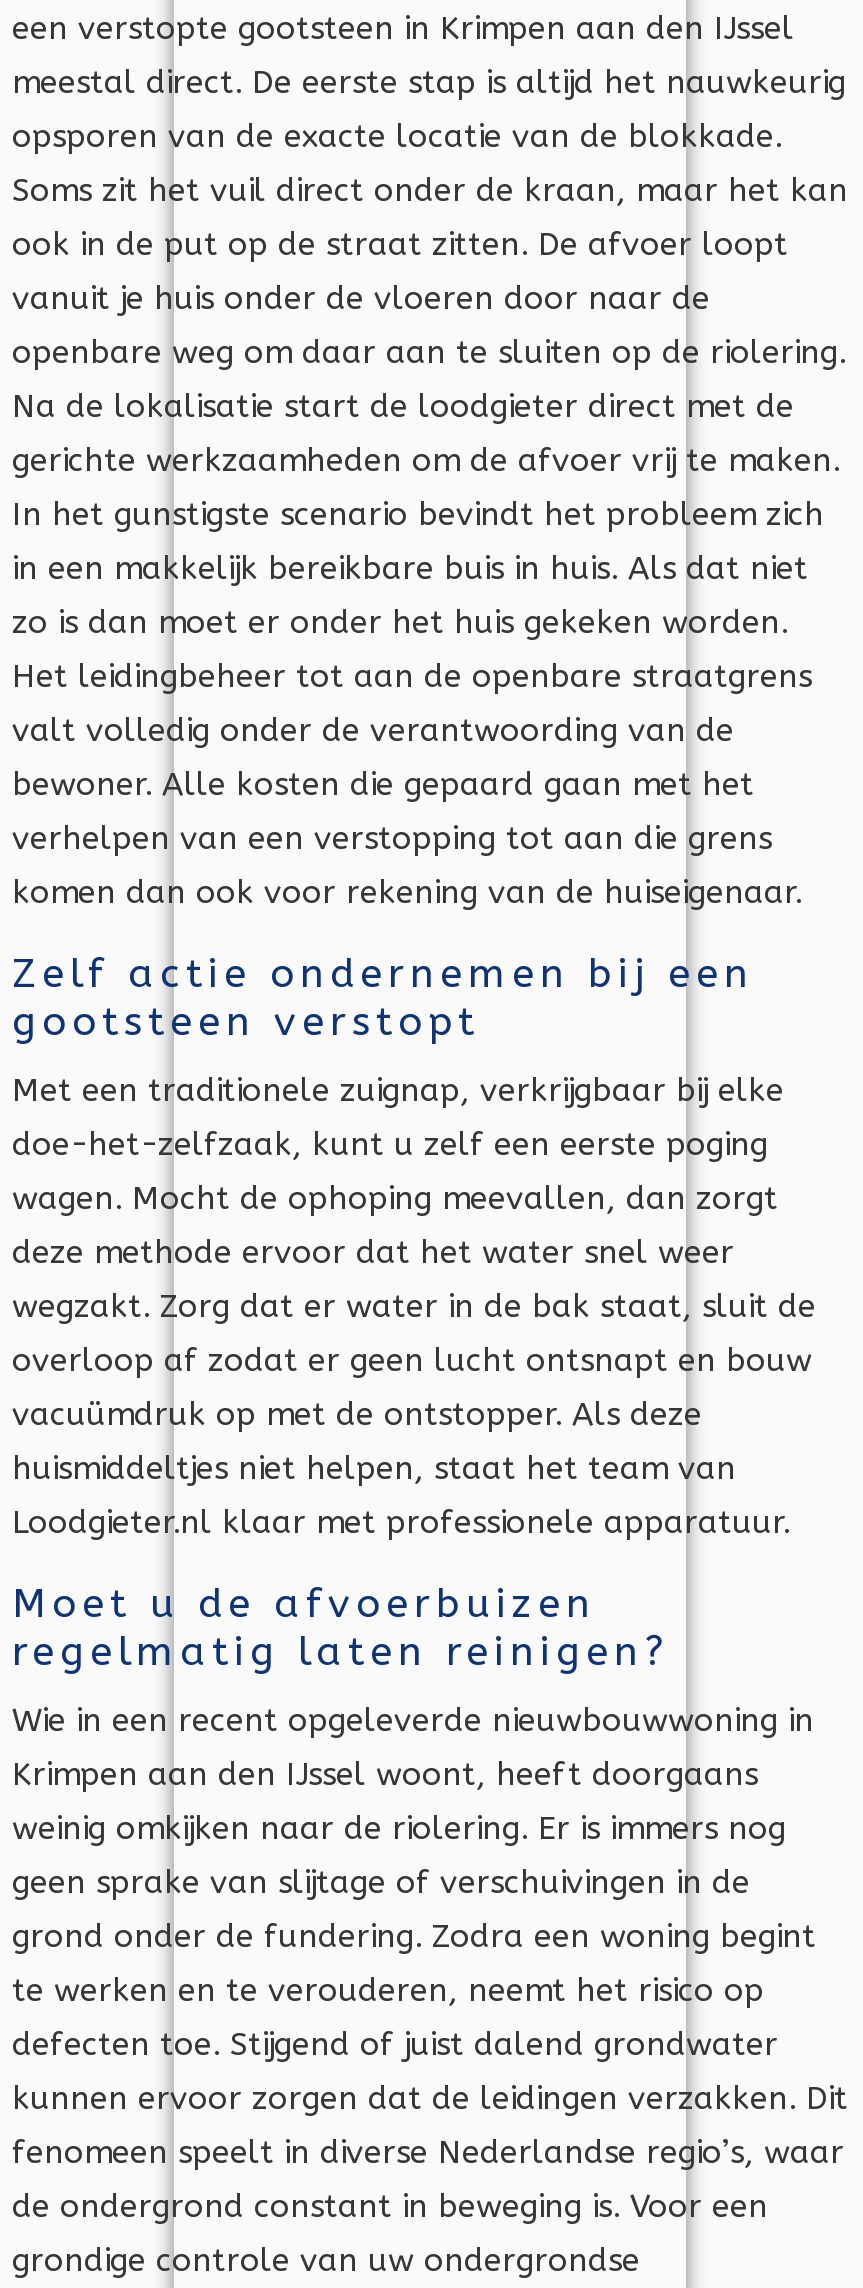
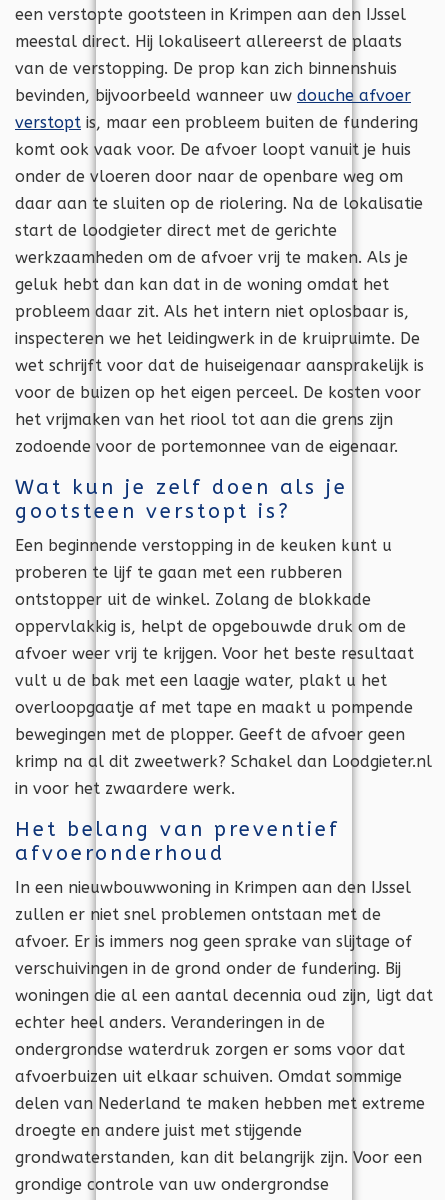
[12,63,848,911] meestal direct. De eerste stap is altijd het nauwkeurig | opsporen van de exacte locatie van de blokkade. | Soms zit het vuil direct onder de kraan, maar het kan | ook in de put op de straat zitten. De afvoer loopt | vanuit je huis onder de vloeren door naar de | openbare weg om daar aan te sluiten op de riolering. | Na de lokalisatie start de loodgieter direct met de | gerichte werkzaamheden om de afvoer vrij te maken. | In het gunstigste scenario bevindt het probleem zich | in een makkelijk bereikbare buis in huis. Als dat niet | zo is dan moet er onder het huis gekeken worden. | Het leidingbeheer tot aan de openbare straatgrens | valt volledig onder de verantwoording van de | bewoner. Alle kosten die gepaard gaan met het | verhelpen van een verstopping tot aan die grens | komen dan ook voor rekening van de huiseigenaar. -> [15,32,424,456] meestal direct. Hij lokaliseert allereerst de plaats | van de verstopping. De prop kan zich binnenshuis | bevinden, bijvoorbeeld wanneer uw douche afvoer | verstopt is, maar een probleem buiten de fundering | komt ook vaak voor. De afvoer loopt vanuit je huis | onder de vloeren door naar de openbare weg om | daar aan te sluiten op de riolering. Na de lokalisatie | start de loodgieter direct met de gerichte | werkzaamheden om de afvoer vrij te maken. Als je | geluk hebt dan kan dat in de woning omdat het | probleem daar zit. Als het intern niet oplosbaar is, | inspecteren we het leidingwerk in de kruipruimte. De | wet schrijft voor dat de huiseigenaar aansprakelijk is | voor de buizen op het eigen perceel. De kosten voor | het vrijmaken van het riool tot aan die grens zijn | zodoende voor de portemonnee van de eigenaar.
[12,951,754,1045] Zelf actie ondernemen bij een | gootsteen verstopt -> [15,476,348,523] Wat kun je zelf doen als je | gootsteen verstopt is?
[12,1071,816,1541] Met een traditionele zuignap, verkrijgbaar bij elke | doe-het-zelfzaak, kunt u zelf een eerste poging | wagen. Mocht de ophoping meevallen, dan zorgt | deze methode ervoor dat het water snel weer | wegzakt. Zorg dat er water in de bak staat, sluit de | overloop af zodat er geen lucht ontsnapt en bouw | vacuümdruk op met de ontstopper. Als deze | huismiddeltjes niet helpen, staat het team van | Loodgieter.nl klaar met professionele apparatuur. -> [15,536,432,798] Een beginnende verstopping in de keuken kunt u | proberen te lijf te gaan met een rubberen | ontstopper uit de winkel. Zolang de blokkade | oppervlakkig is, helpt de opgebouwde druk om de | afvoer weer vrij te krijgen. Voor het beste resultaat | vult u de bak met een laagje water, plakt u het | overloopgaatje af met tape en maakt u pompende | bewegingen met de plopper. Geeft de afvoer geen | krimp na al dit zweetwerk? Schakel dan Loodgieter.nl | in voor het zwaardere werk.
[12,1581,670,1675] Moet u de afvoerbuizen | regelmatig laten reinigen? -> [15,818,340,865] Het belang van preventief | afvoeronderhoud
[12,1701,848,2225] Wie in een recent opgeleverde nieuwbouwwoning in | Krimpen aan den IJssel woont, heeft doorgaans | weinig omkijken naar de riolering. Er is immers nog | geen sprake van slijtage of verschuivingen in de | grond onder de fundering. Zodra een woning begint | te werken en te verouderen, neemt het risico op | defecten toe. Stijgend of juist dalend grondwater | kunnen ervoor zorgen dat de leidingen verzakken. Dit | fenomeen speelt in diverse Nederlandse regio’s, waar | de ondergrond constant in beweging is. Voor een -> [15,878,433,1167] In een nieuwbouwwoning in Krimpen aan den IJssel | zullen er niet snel problemen ontstaan met de | afvoer. Er is immers nog geen sprake van slijtage of | verschuivingen in de grond onder de fundering. Bij | woningen die al een aantal decennia oud zijn, ligt dat | echter heel anders. Veranderingen in de | ondergrondse waterdruk zorgen er soms voor dat | afvoerbuizen uit elkaar schuiven. Omdat sommige | delen van Nederland te maken hebben met extreme | droegte en andere juist met stijgende | grondwaterstanden, kan dit belangrijk zijn. Voor een

